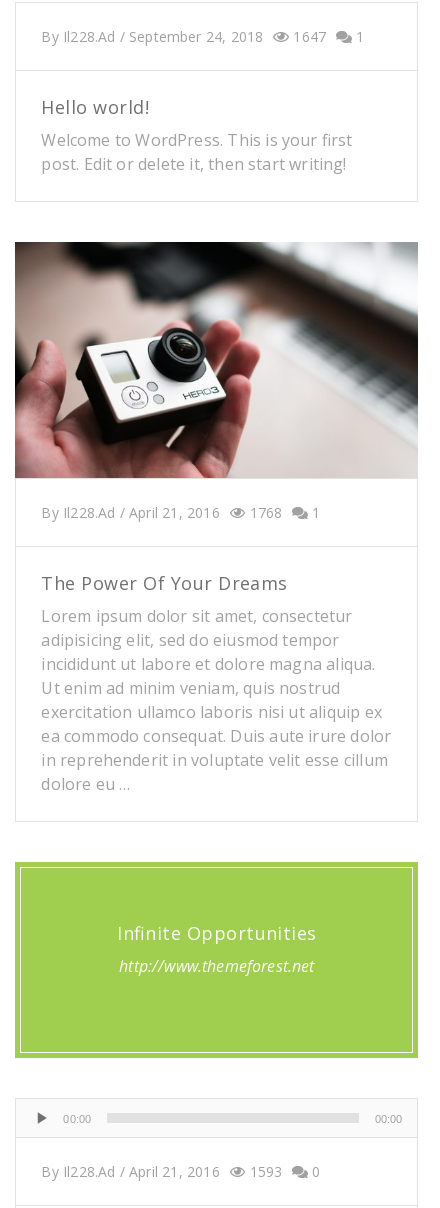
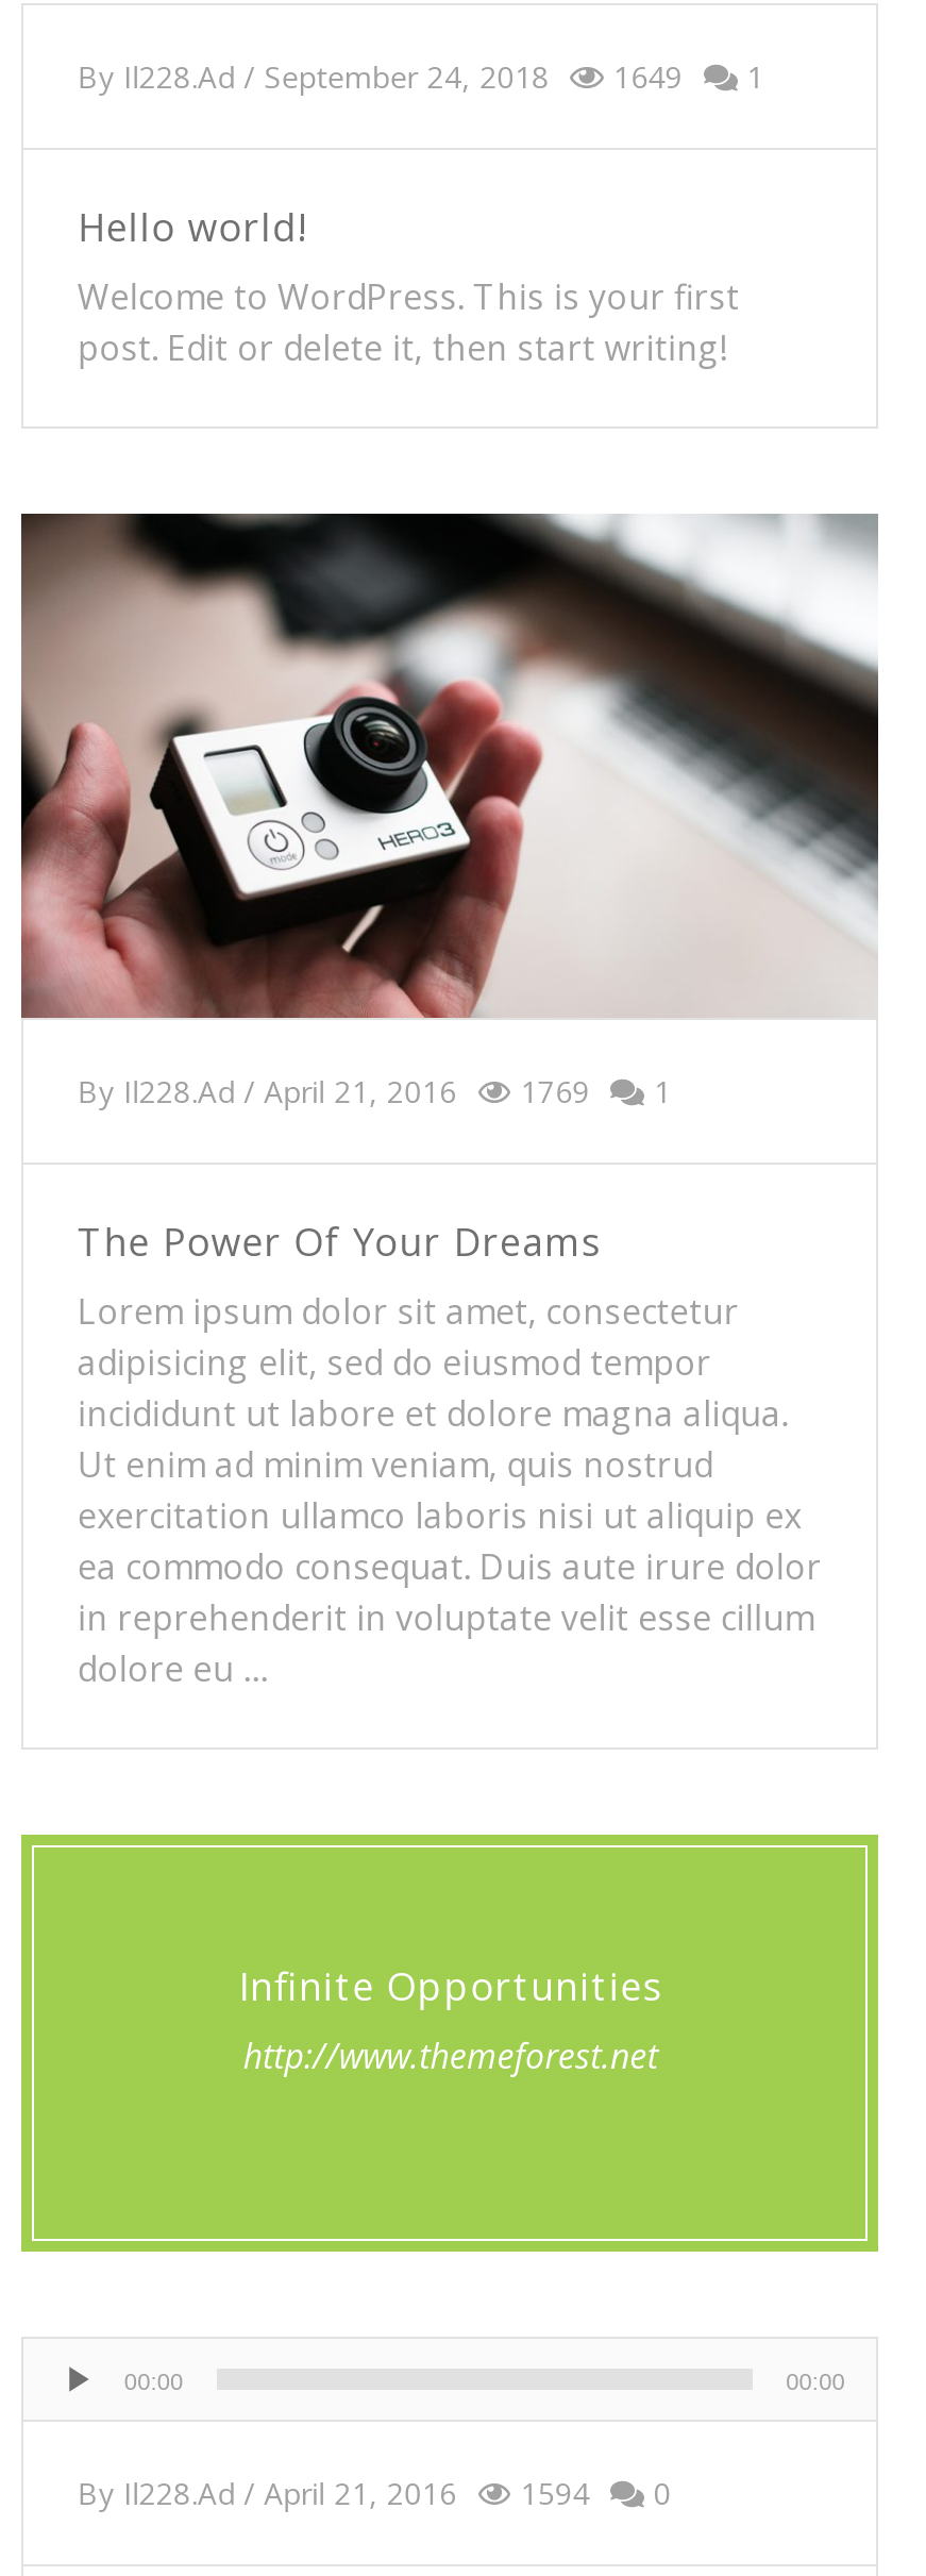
[41,27,364,46] By Il228.ad / September 24, 2018 1647 1 -> [77,56,764,97] By Il228.ad / September 24, 2018 1649 1
[41,503,321,522] By Il228.ad / April 21, 2016 1768 1 -> [77,1071,671,1112] By Il228.ad / April 21, 2016 1769 1
[41,1162,321,1181] By Il228.ad / April 21, 2016 1593 0 -> [77,2473,671,2514] By Il228.ad / April 21, 2016 1594 0

